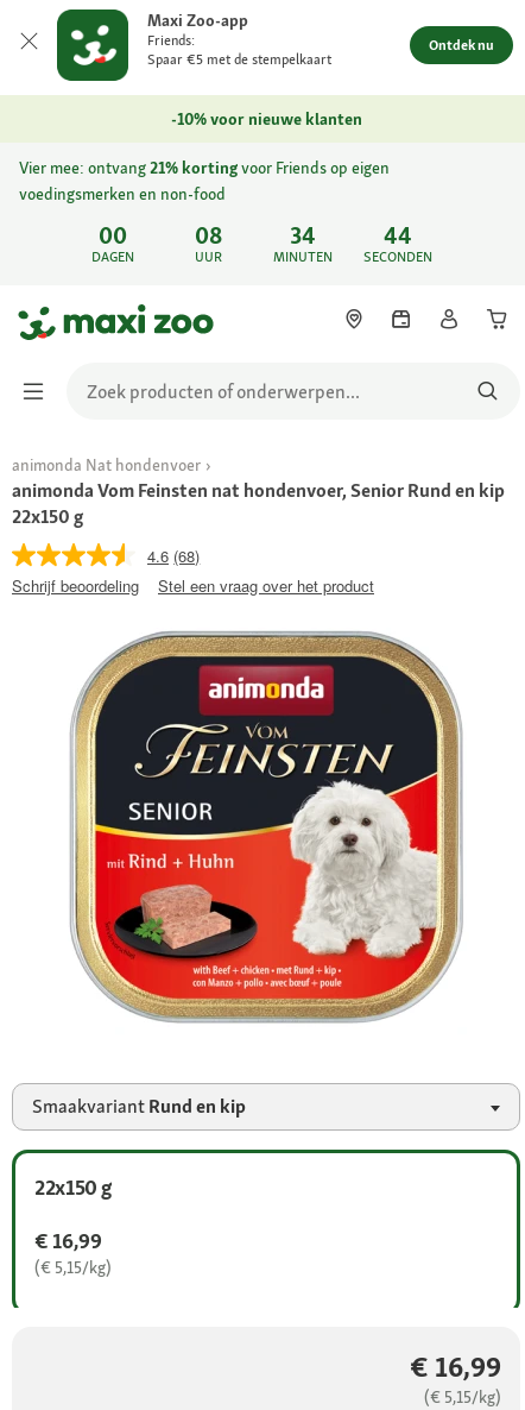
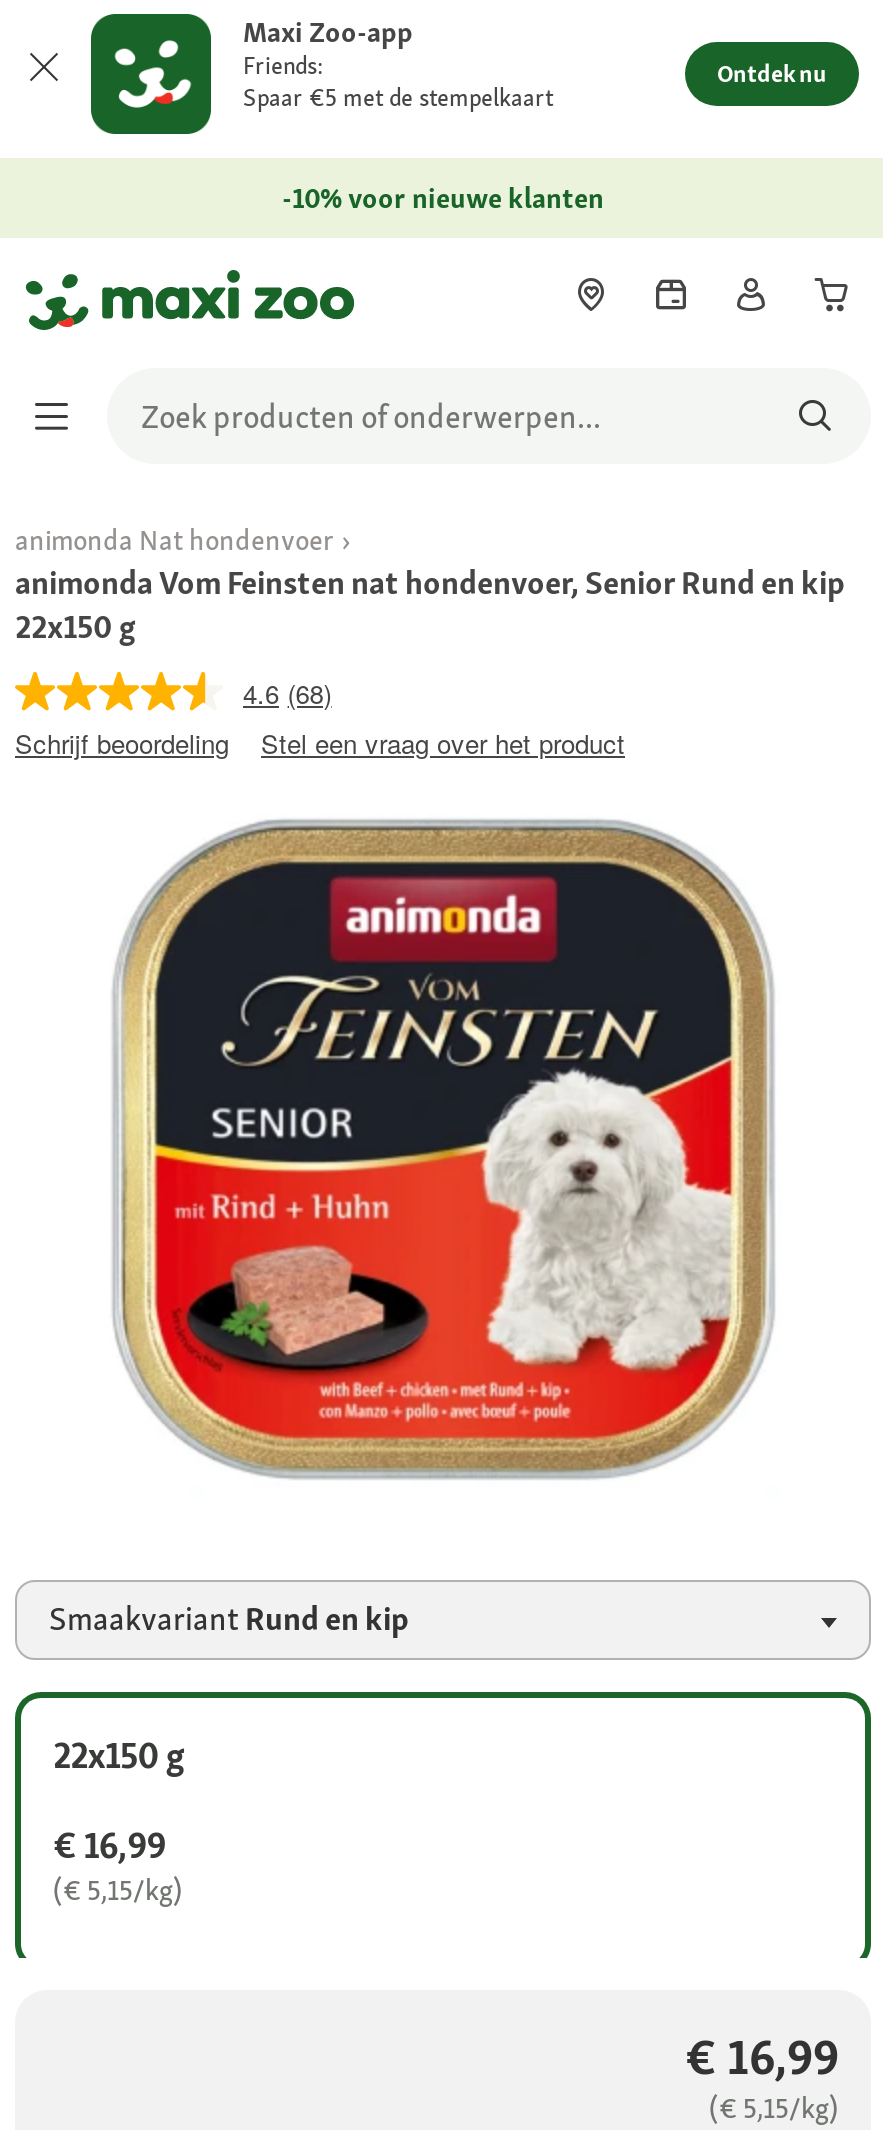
[19,157,390,204] Vier mee: ontvang 21% kortingvoor Friends op eigen | voedingsmerken en non-food -> none
[92,220,135,266] 00 | DAGEN -> none
[195,220,222,266] 08 | UUR -> none
[274,220,333,266] 34 | MINUTEN -> none
[364,220,433,266] 44 | SECONDEN -> none

